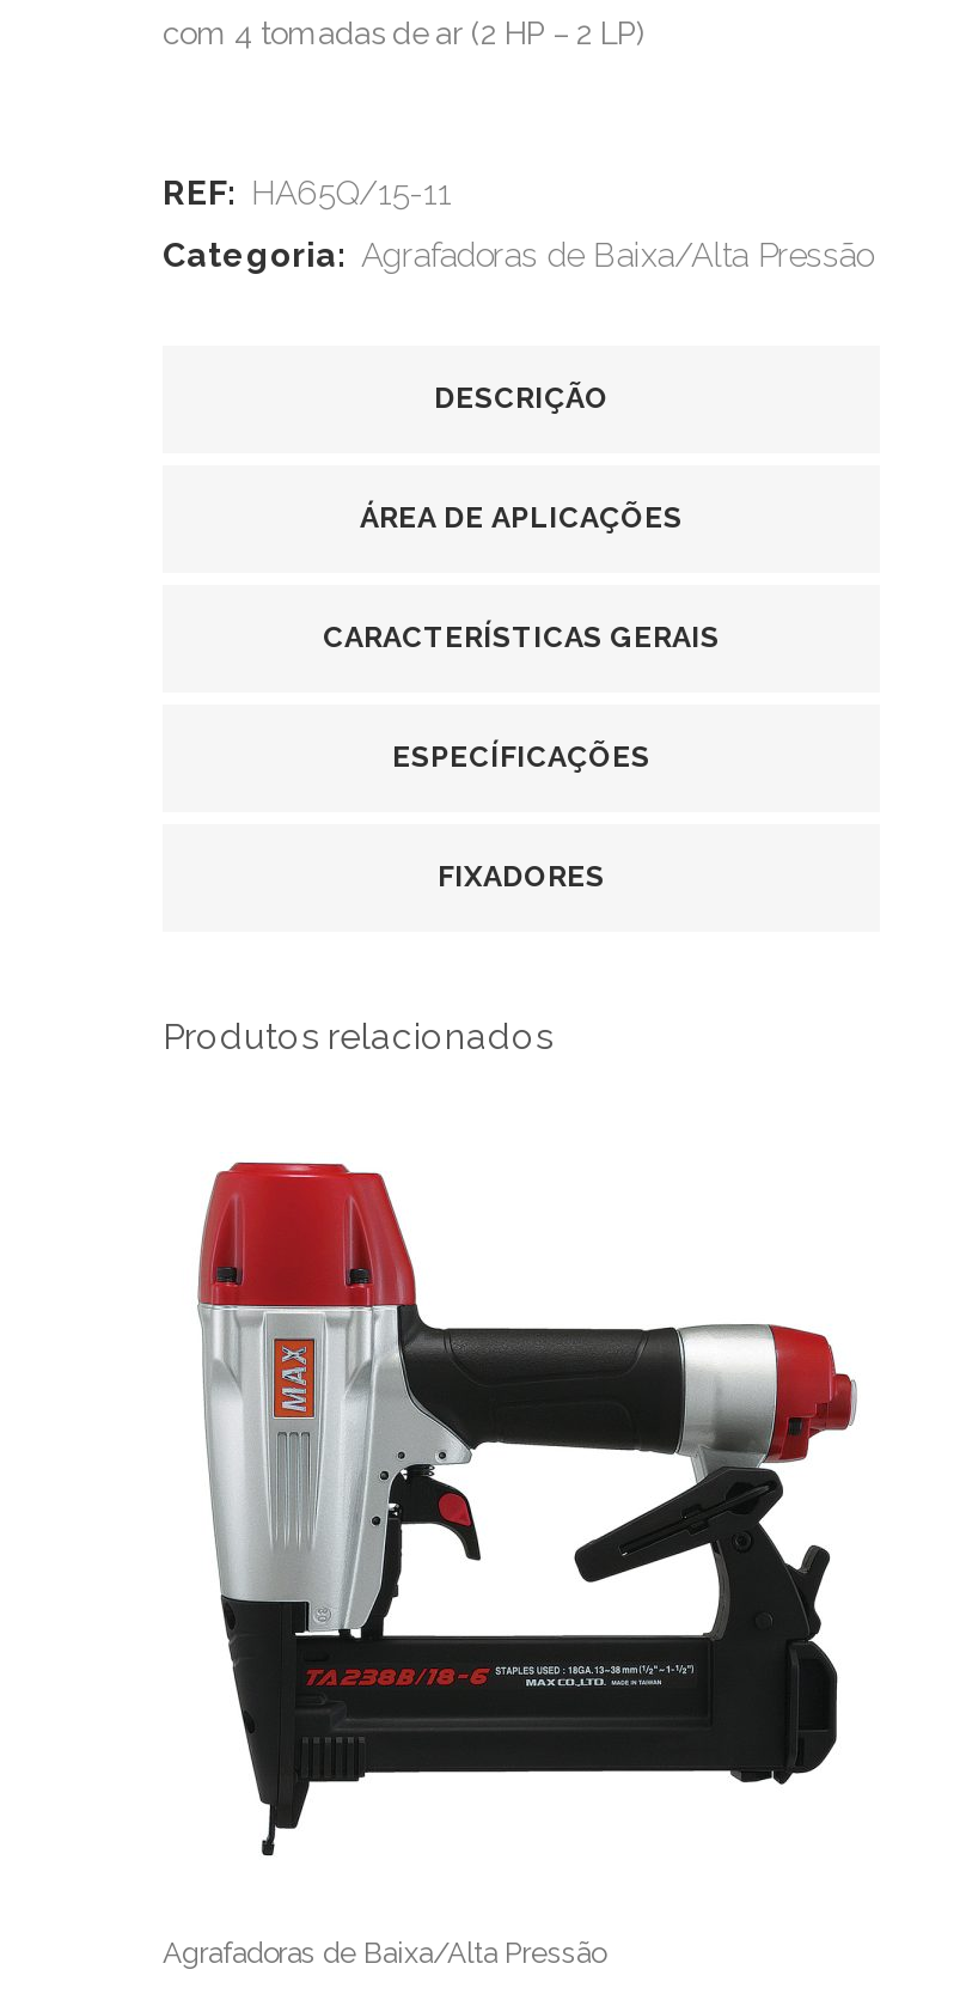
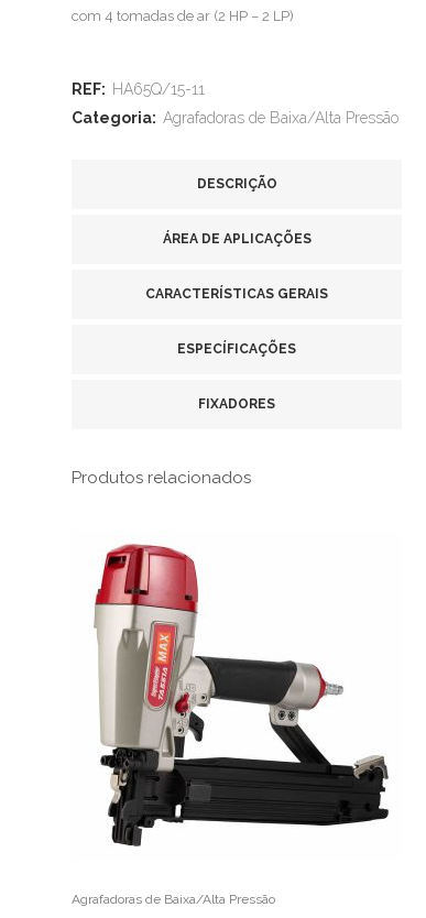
[196,1159,858,1858] [image] -> [88,535,391,854] [image]

